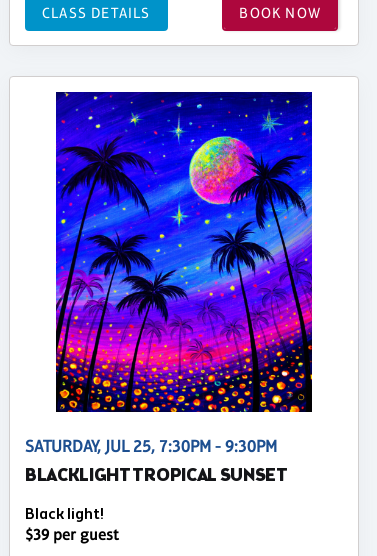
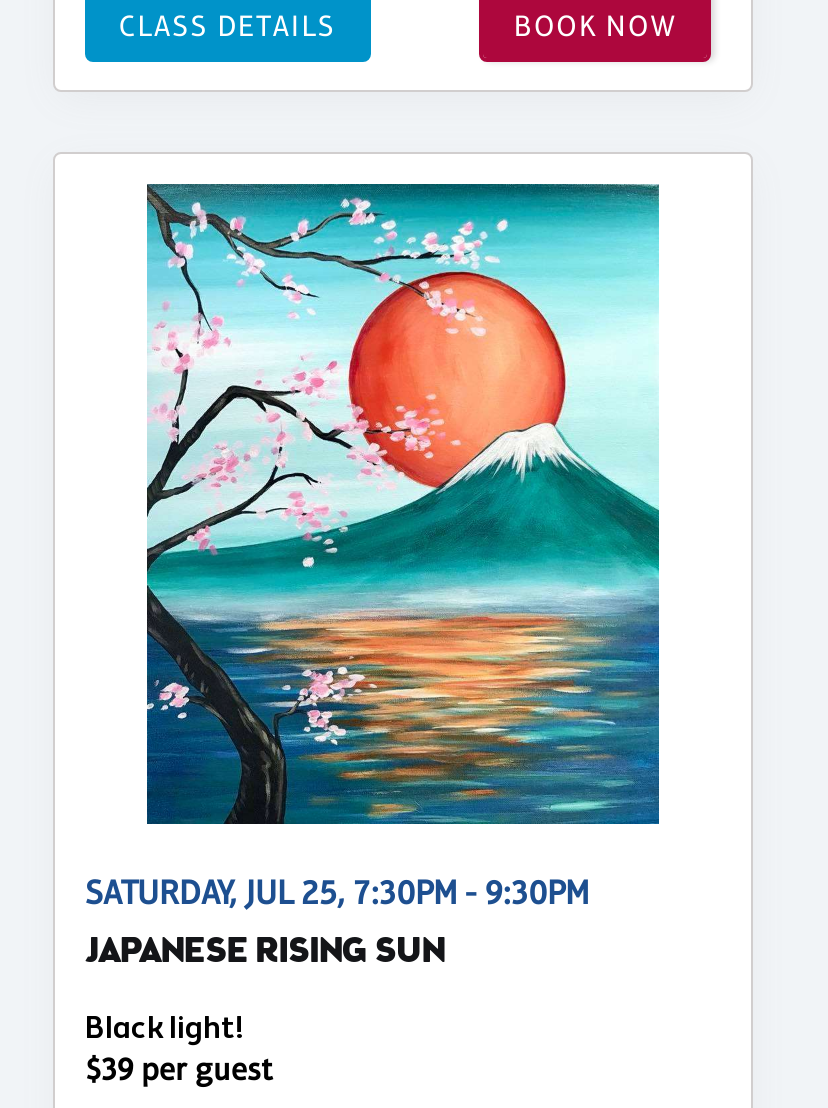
[55,91,313,413] [image] -> [145,182,661,826] [image]
[25,464,288,489] BLACKLIGHT TROPICAL SUNSET -> [85,929,445,979] JAPANESE RISING SUN

